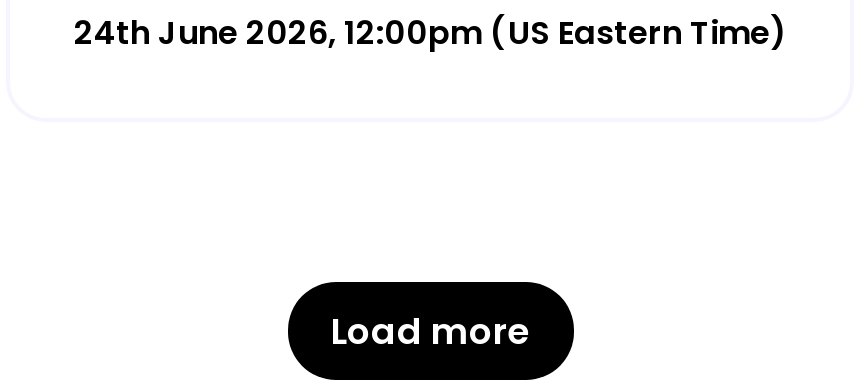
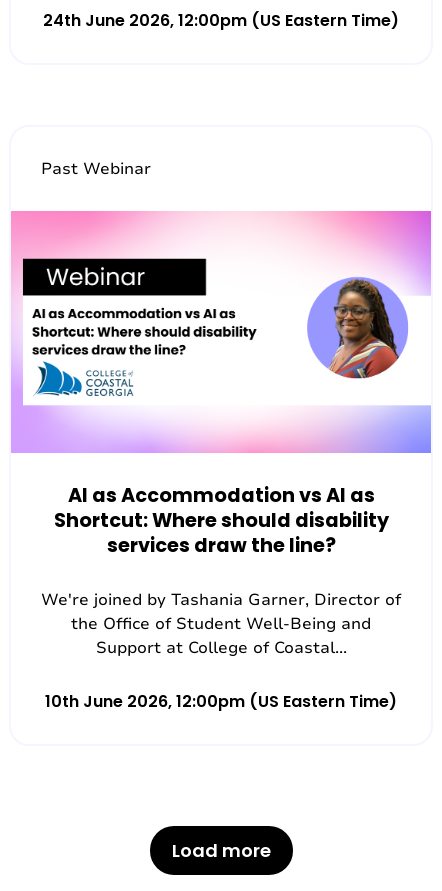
none -> [10,210,432,713] [image] | AI as Accommodation vs AI as | Shortcut: Where should disability | services draw the line? | We're joined by Tashania Garner, Director of | the Office of Student Well-Being and | Support at College of Coastal... | 10th June 2026, 12:00pm (US Eastern Time)
none -> [41,158,151,180] Past Webinar

